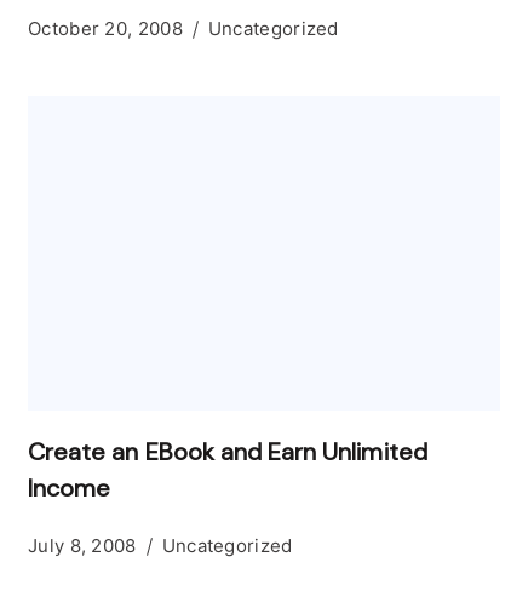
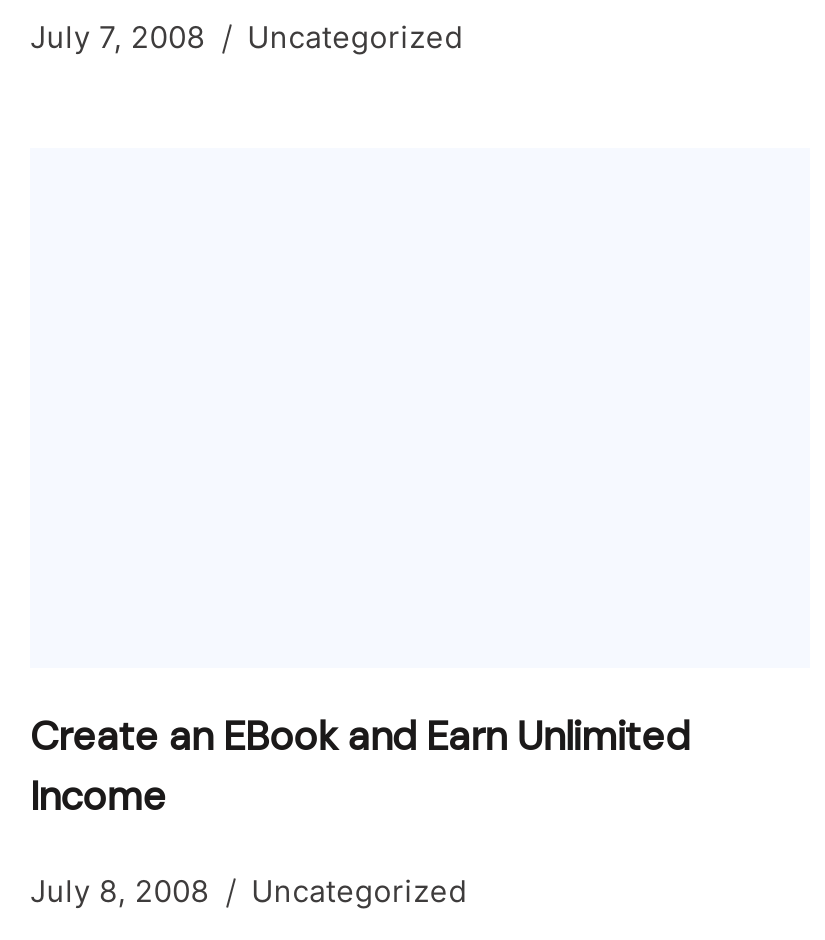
[28,17,339,40] October 20, 2008 Uncategorized -> [30,18,463,56] July 7, 2008 Uncategorized

